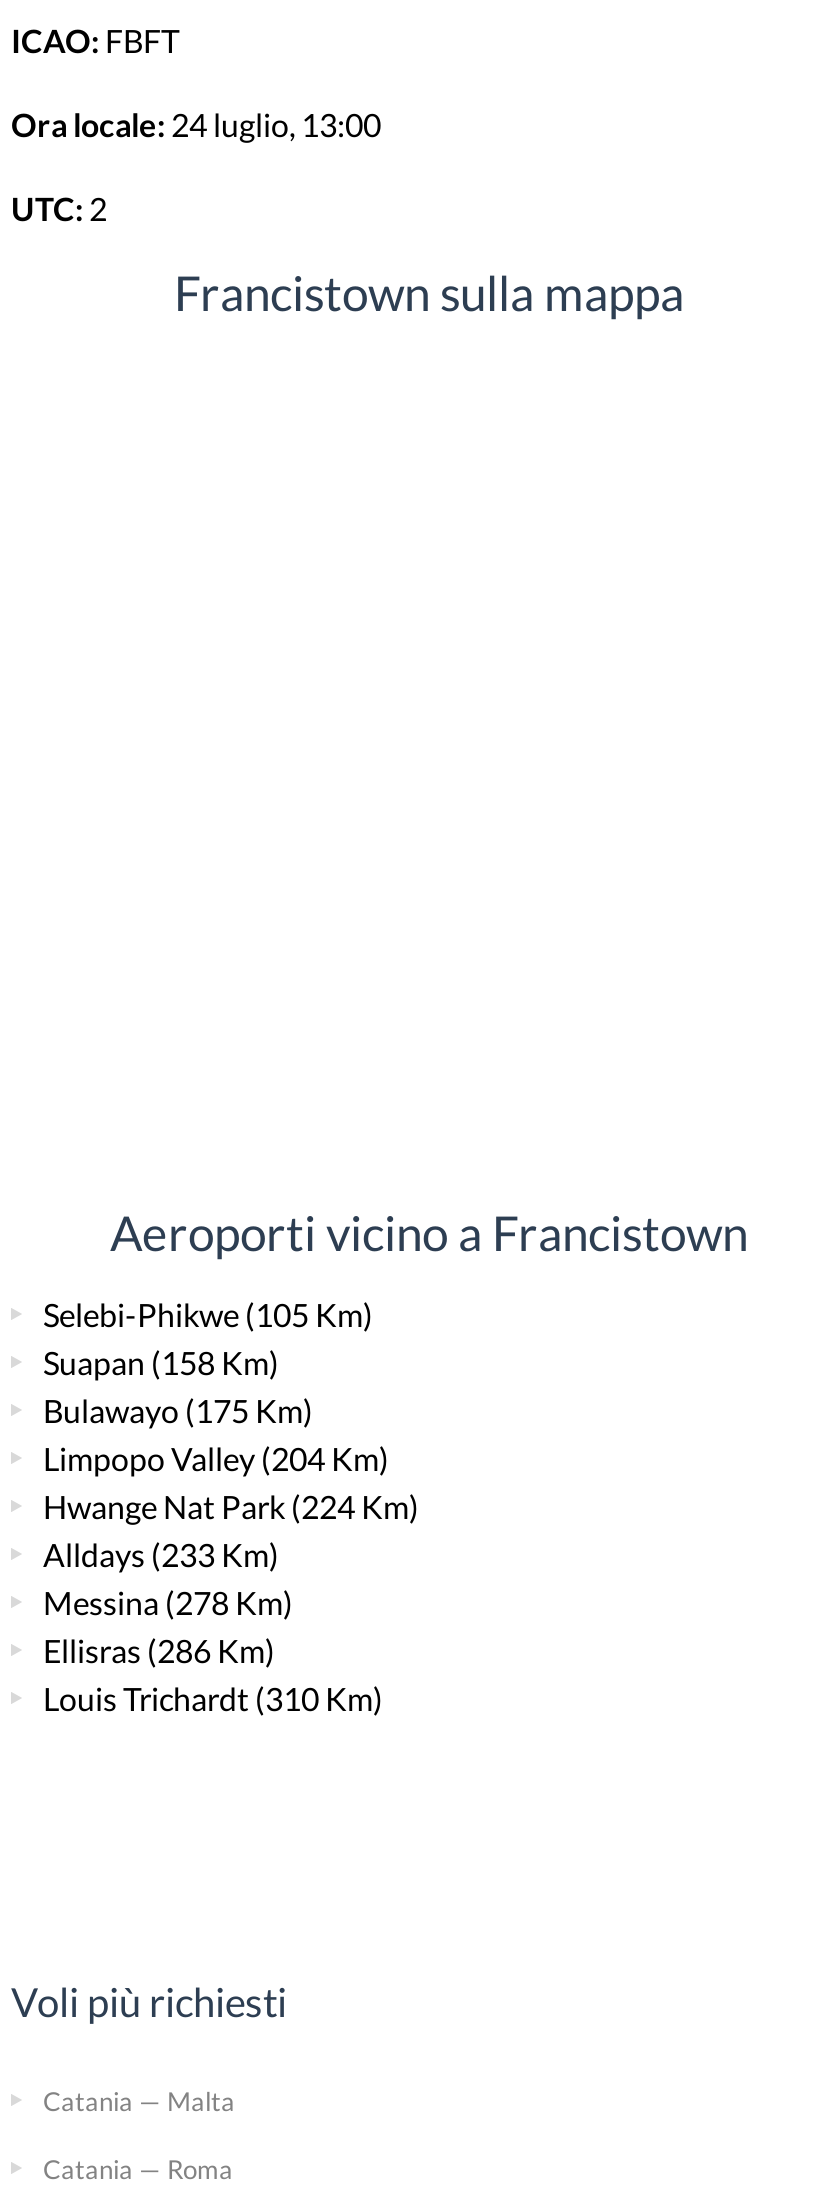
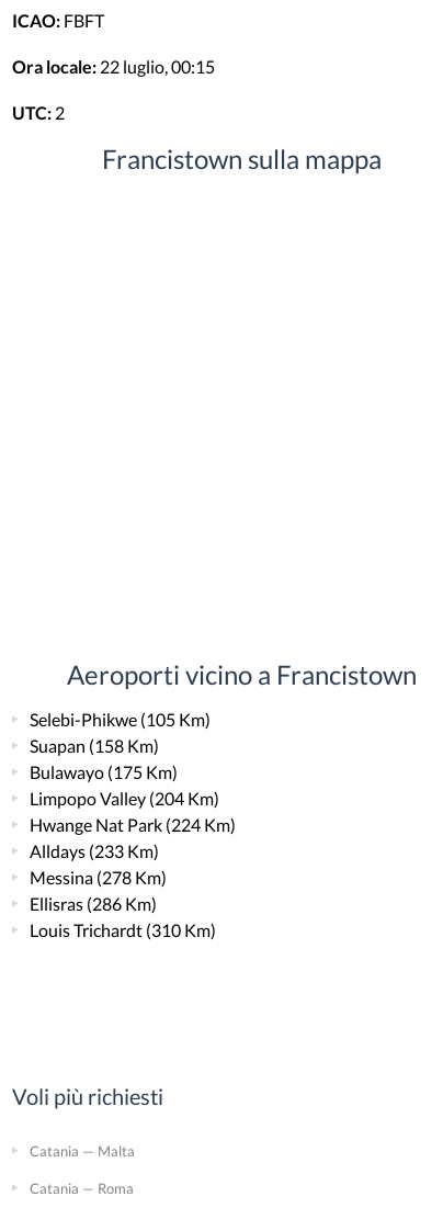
[11,105,381,143] Ora locale: 24 luglio, 13:00 -> [12,56,215,77] Ora locale: 22 luglio, 00:15

